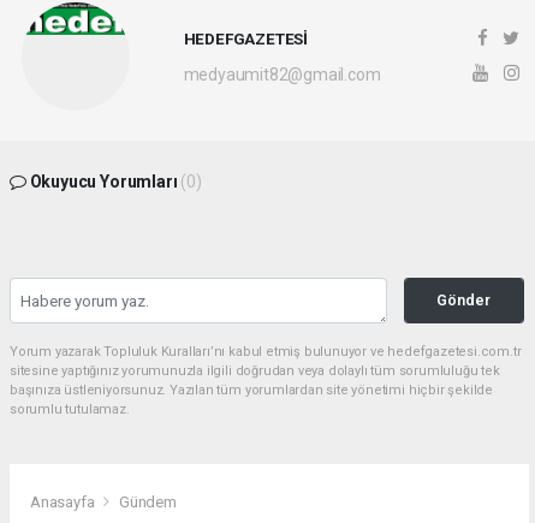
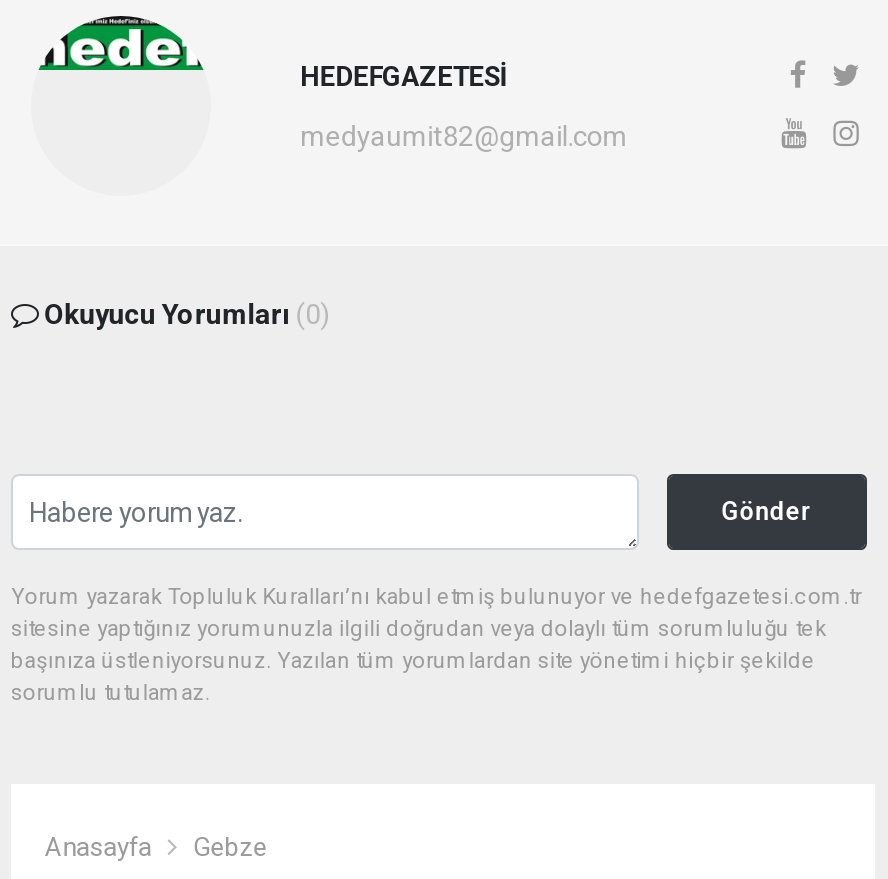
[119,493,176,511] Gündem -> [193,832,267,862] Gebze

